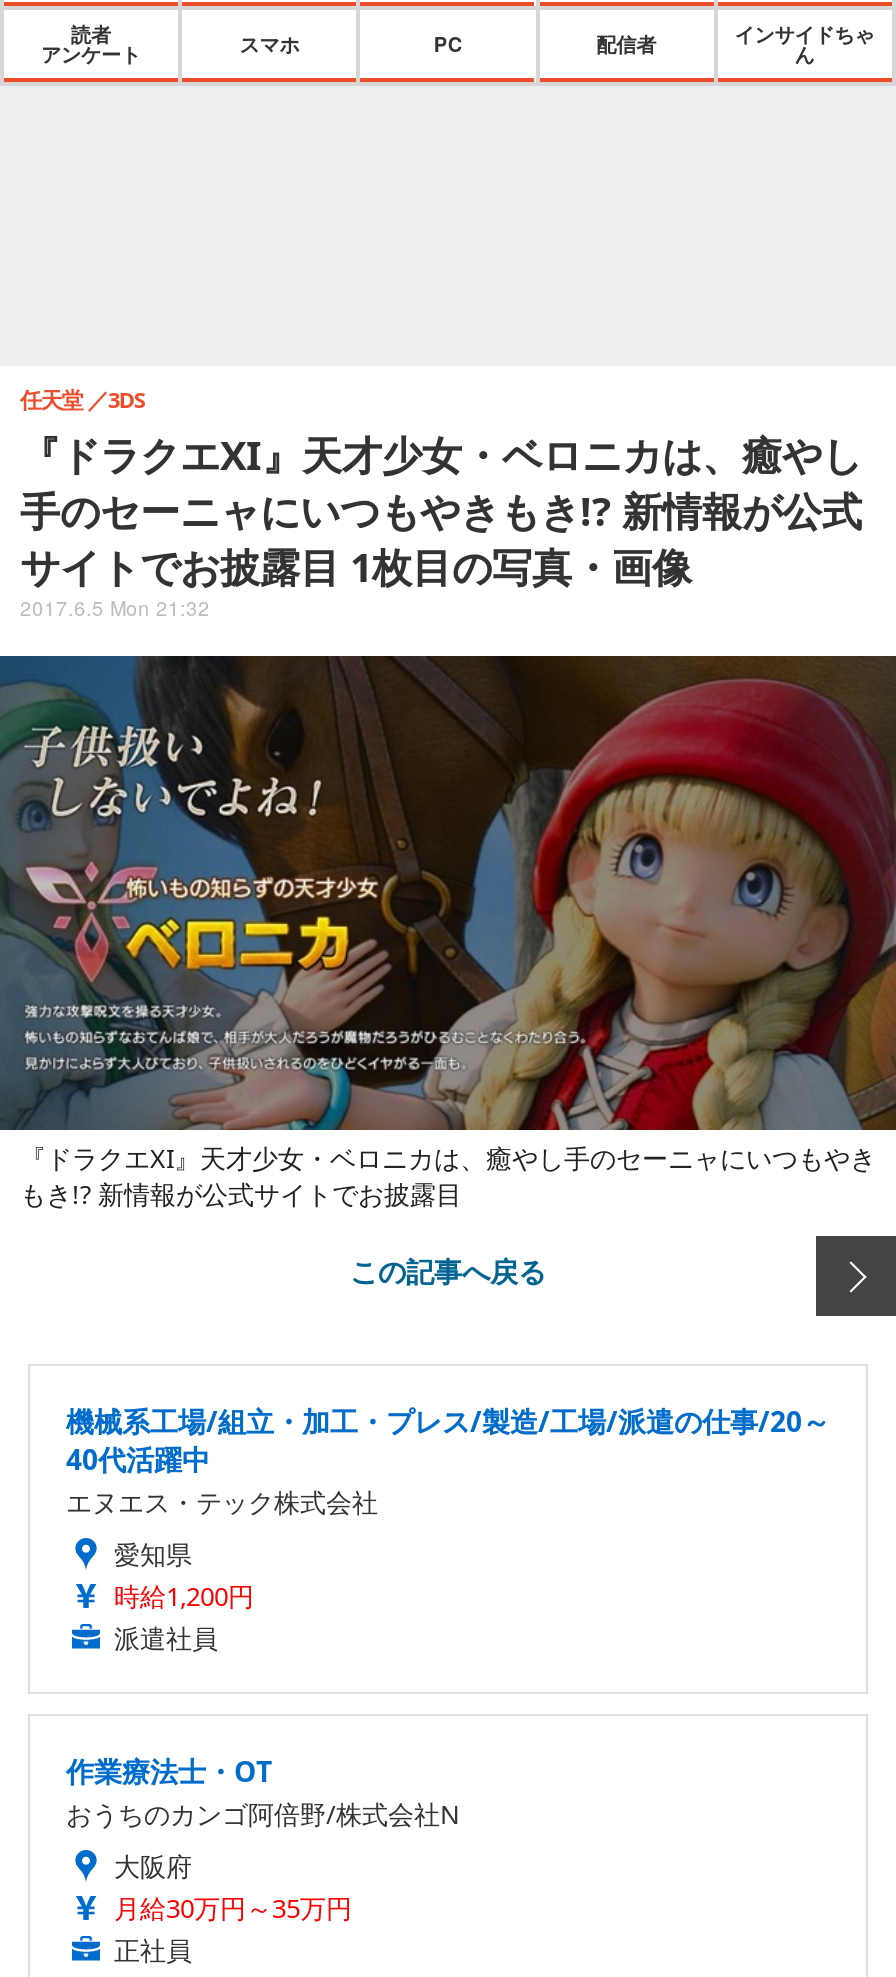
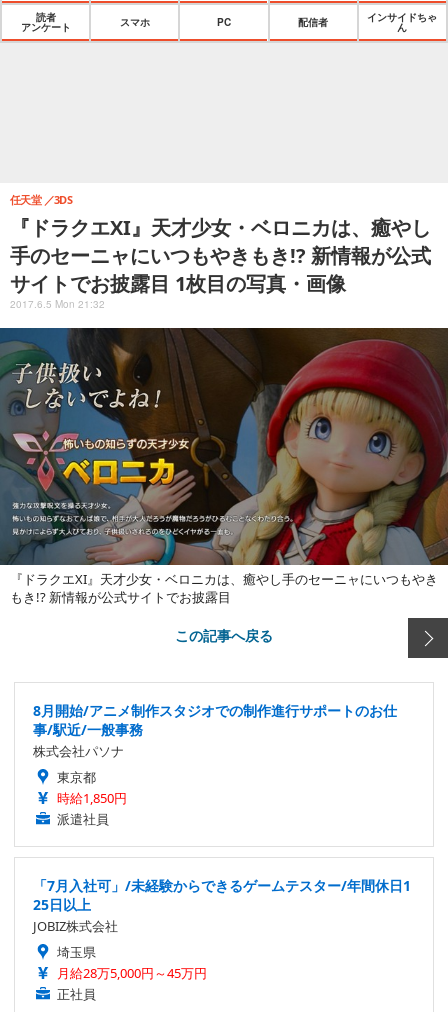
[66,1401,830,1613] 機械系工場/組立・加工・プレス/製造/工場/派遣の仕事/20～ | 40代活躍中 | エヌエス・テック株式会社 | 愛知県 | 時給1,200円 -> [33,701,397,807] 8月開始/アニメ制作スタジオでの制作進行サポートのお仕 | 事/駅近/一般事務 | 株式会社パソナ | 東京都 | 時給1,850円
[66,1751,460,1925] 作業療法士・OT | おうちのカンゴ阿倍野/株式会社N | 大阪府 | 月給30万円～35万円 -> [33,876,411,982] 「7月入社可」/未経験からできるゲームテスター/年間休日1 | 25日以上 | JOBIZ株式会社 | 埼玉県 | 月給28万5,000円～45万円

